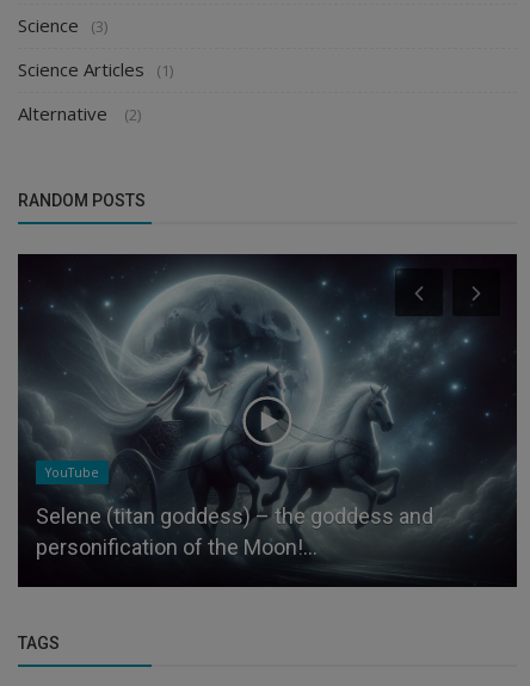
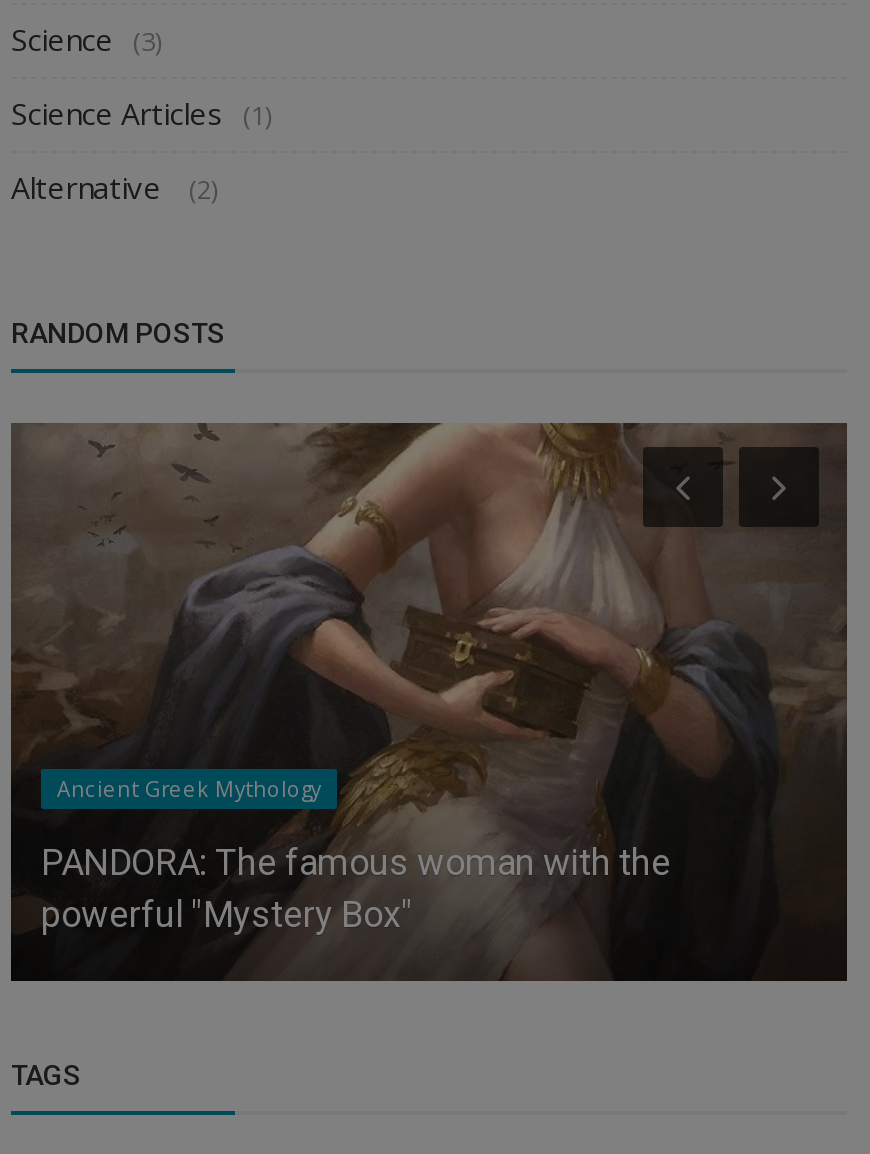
[17,253,518,588] [image] | YouTube -> [9,421,849,983] [image] | Ancient Greek Mythology
[36,503,433,559] Selene (titan goddess) – the goddess and | personification of the Moon!... -> [41,841,671,935] PANDORA: The famous woman with the | powerful "Mystery Box"

